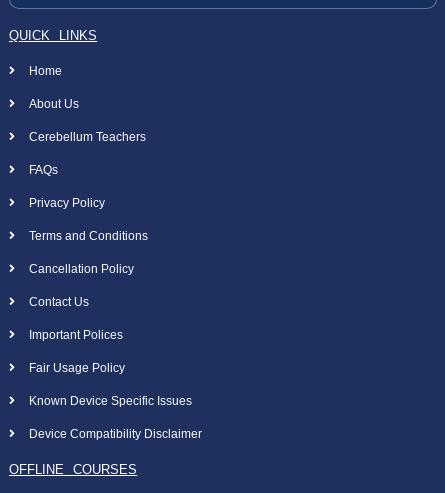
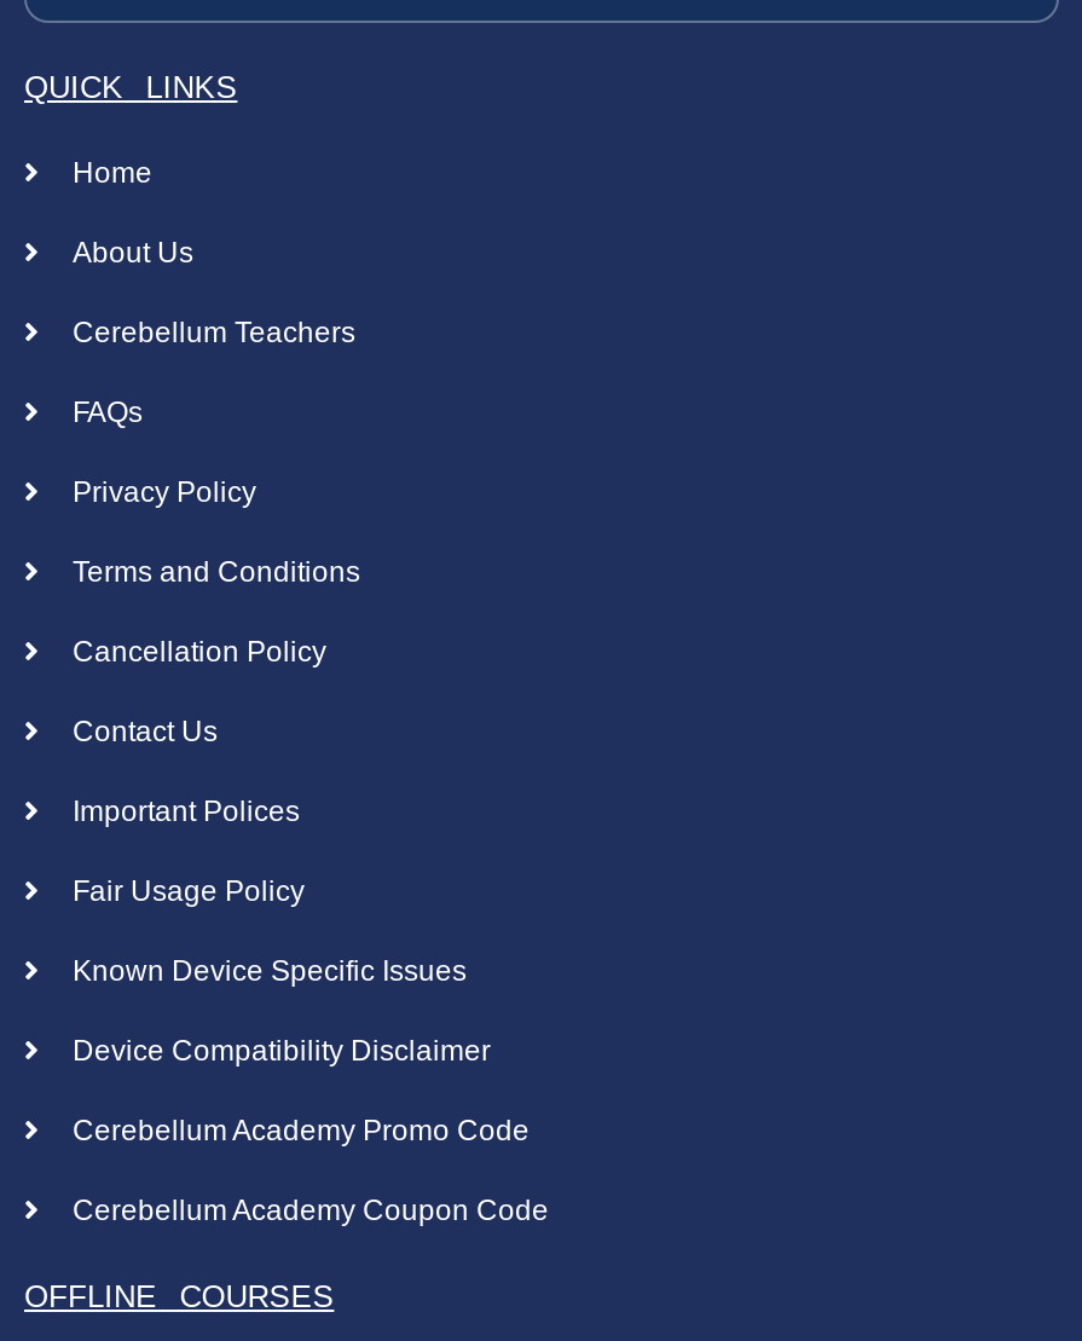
none -> [73,1113,549,1227] Cerebellum Academy Promo Code | Cerebellum Academy Coupon Code

